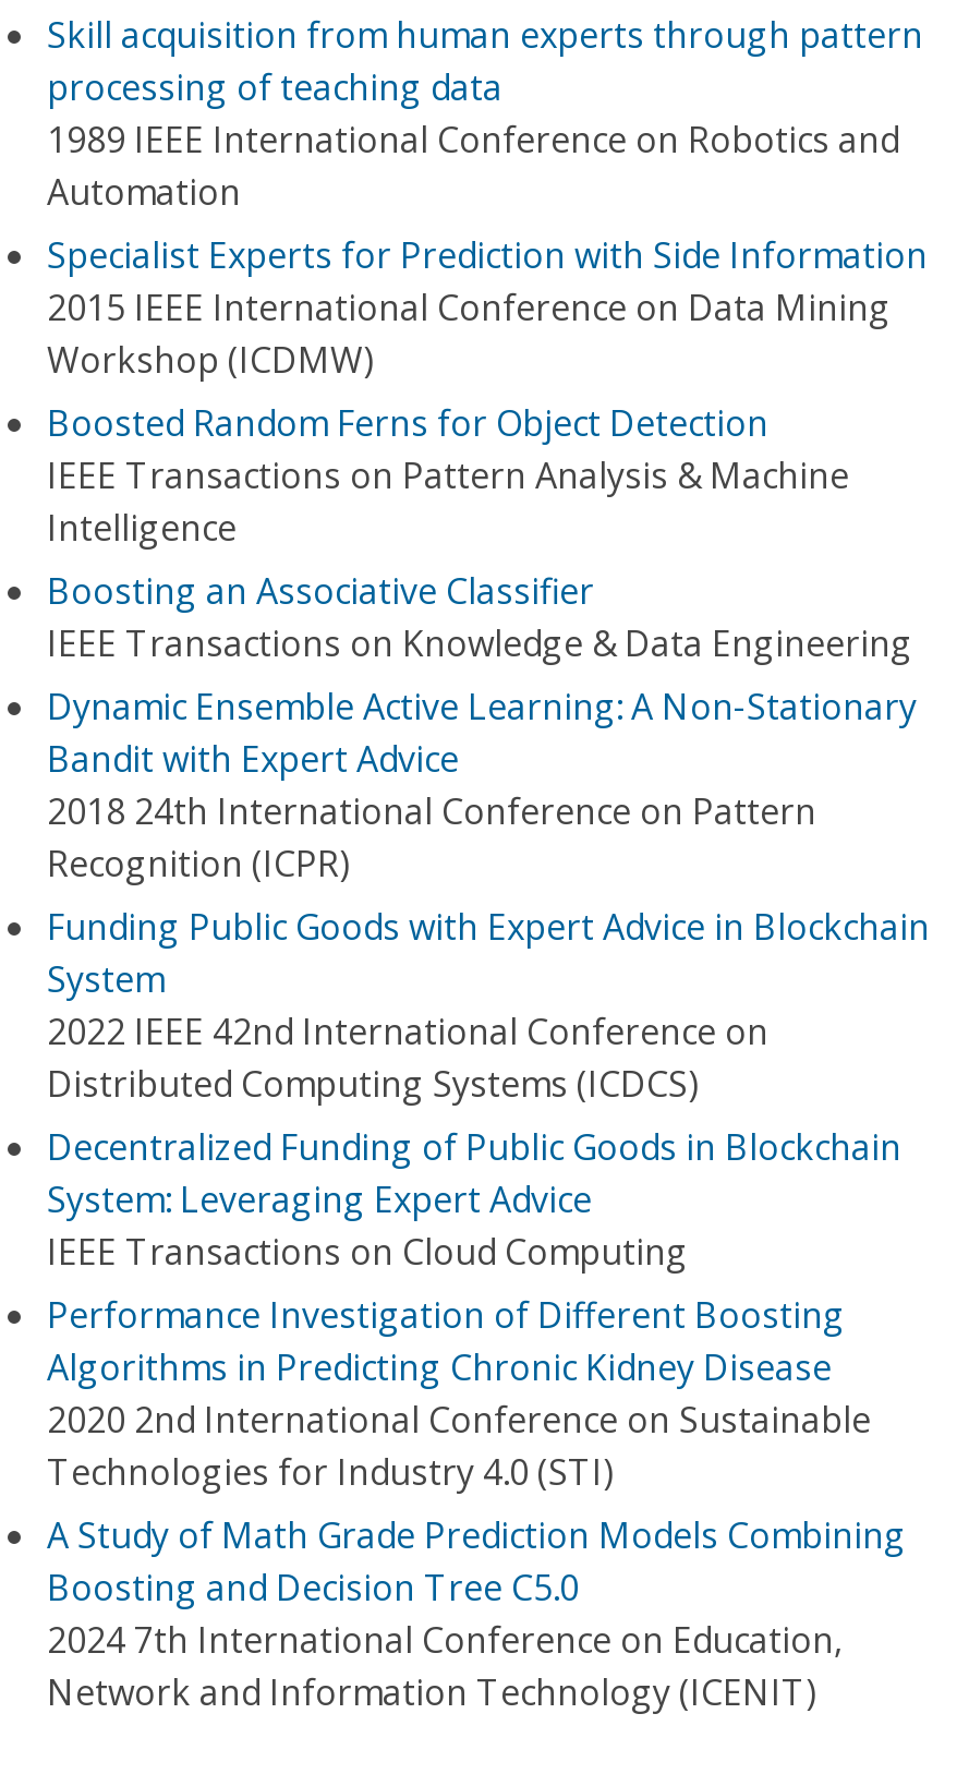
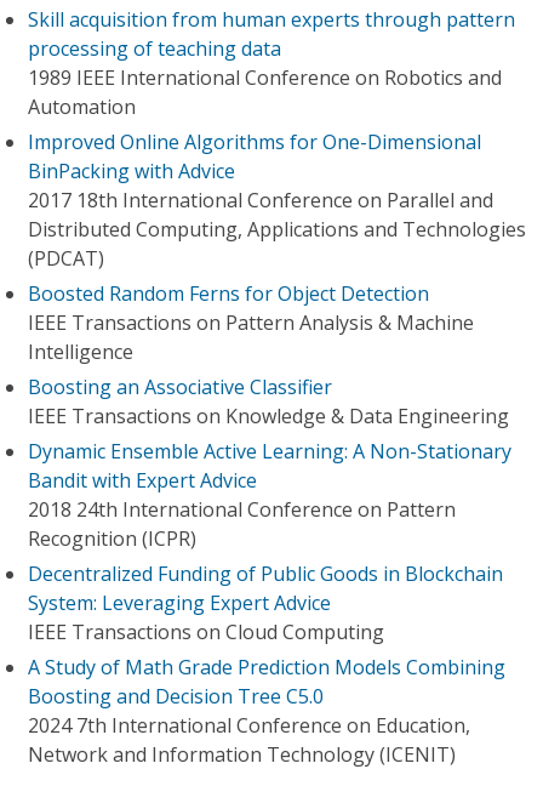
[47,231,928,384] Specialist Experts for Prediction with Side Information | 2015 IEEE International Conference on Data Mining | Workshop (ICDMW) -> [28,129,526,272] Improved Online Algorithms for One-Dimensional | BinPacking with Advice | 2017 18th International Conference on Parallel and | Distributed Computing, Applications and Technologies | (PDCAT)
moved [47,399,917,888] -> [28,280,511,552]: Boosted Random Ferns for Object Detection | IEEE Transactions on Pattern Analysis & Machine | Intelligence | ... | 2018 24th International Conference on Pattern | Recognition (ICPR)
[47,903,930,1108] Funding Public Goods with Expert Advice in Blockchain | System | 2022 IEEE 42nd International Conference on | Distributed Computing Systems (ICDCS) -> none
[47,1291,871,1496] Performance Investigation of Different Boosting | Algorithms in Predicting Chronic Kidney Disease | 2020 2nd International Conference on Sustainable | Technologies for Industry 4.0 (STI) -> none

